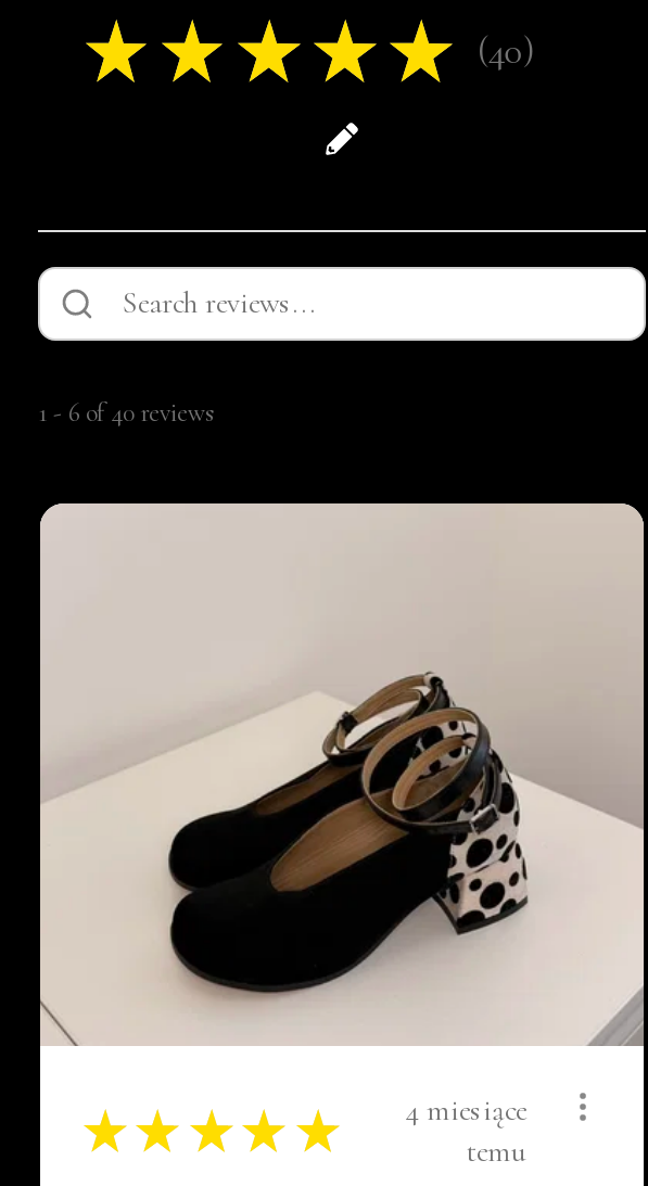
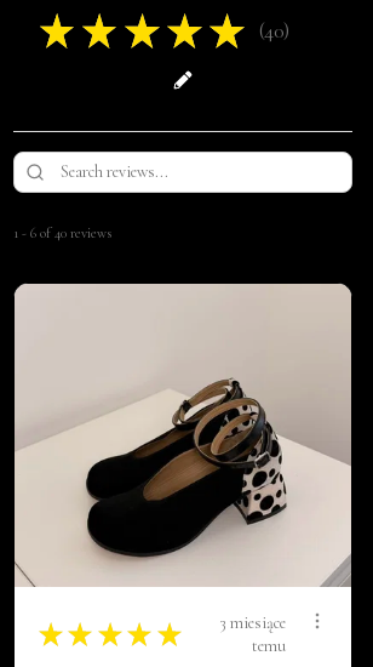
[405,1092,526,1128] 4 miesiące -> [219,612,286,633] 3 miesiące

